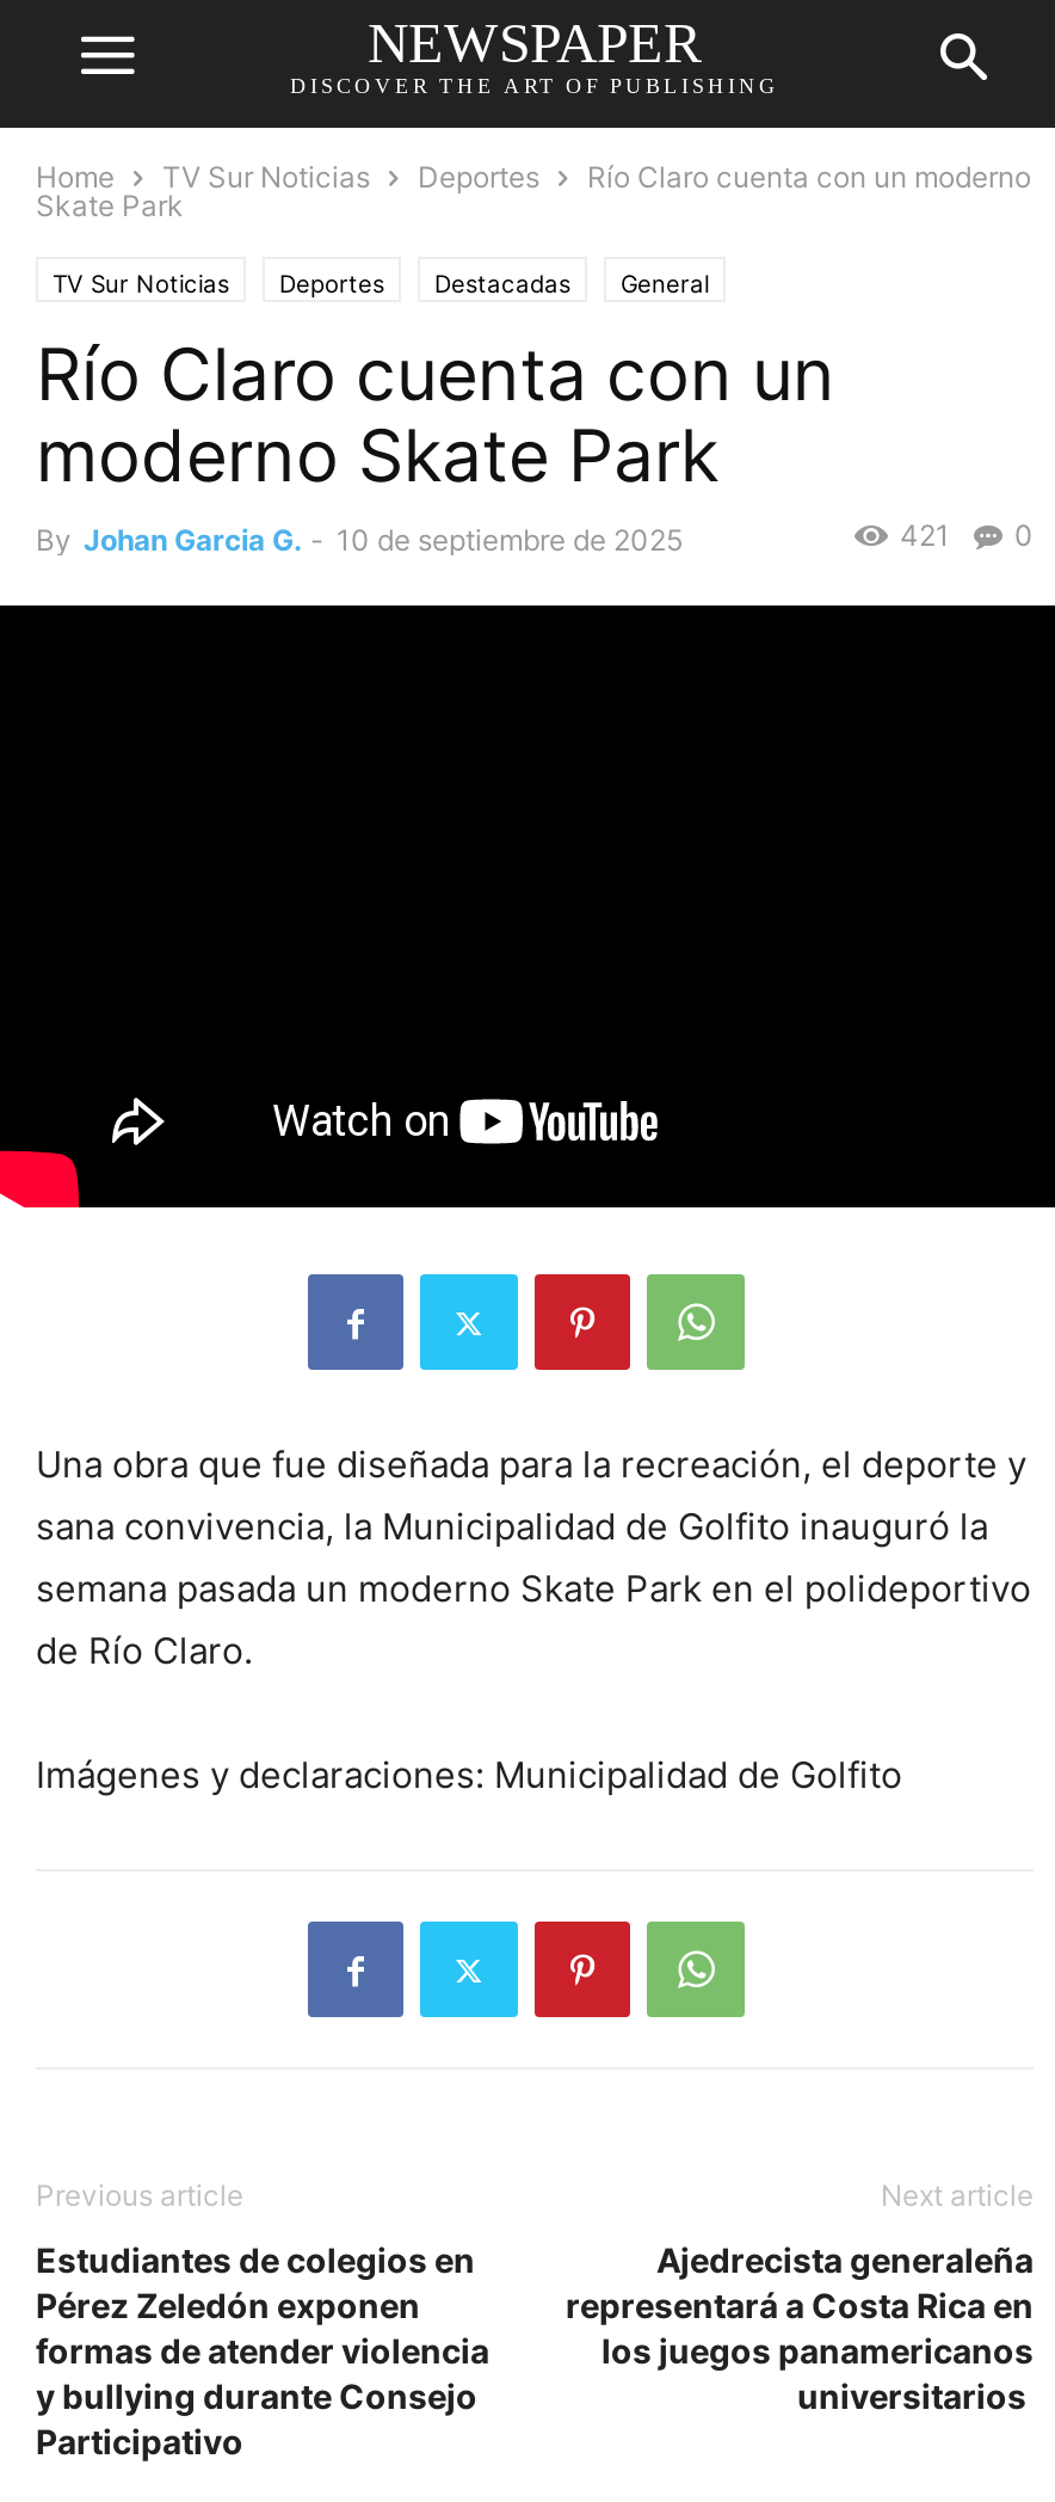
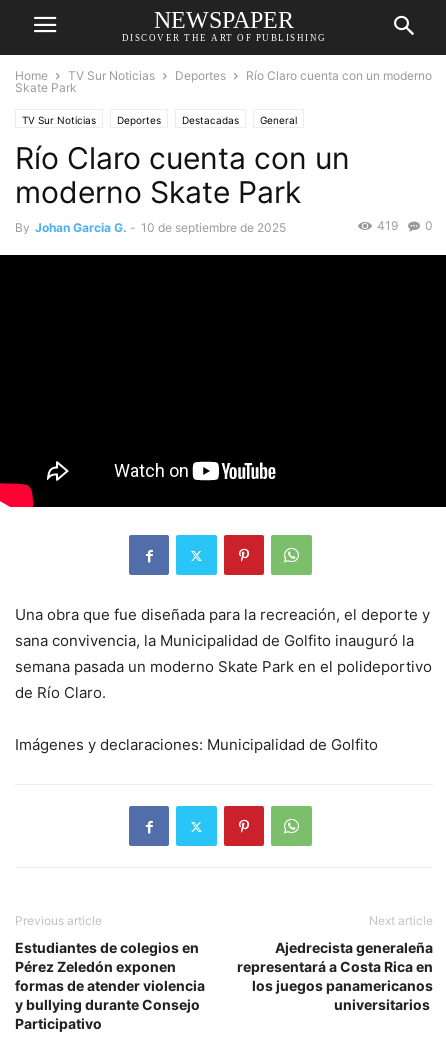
[900,517,1034,553] 421 0 -> [377,218,433,233] 419 0

